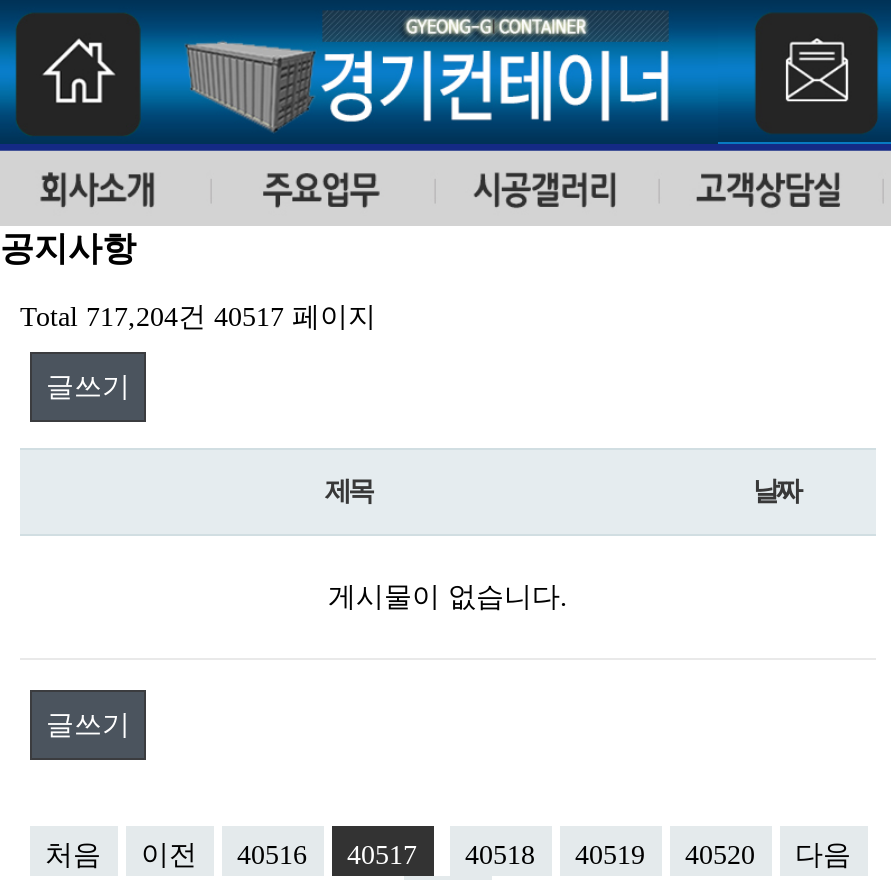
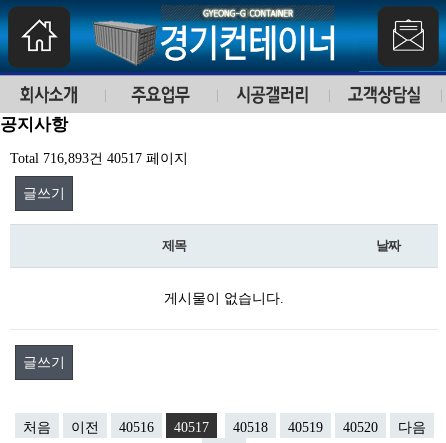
[20,302,376,332] Total 717,204건 40517 페이지 -> [10,151,188,166] Total 716,893건 40517 페이지

